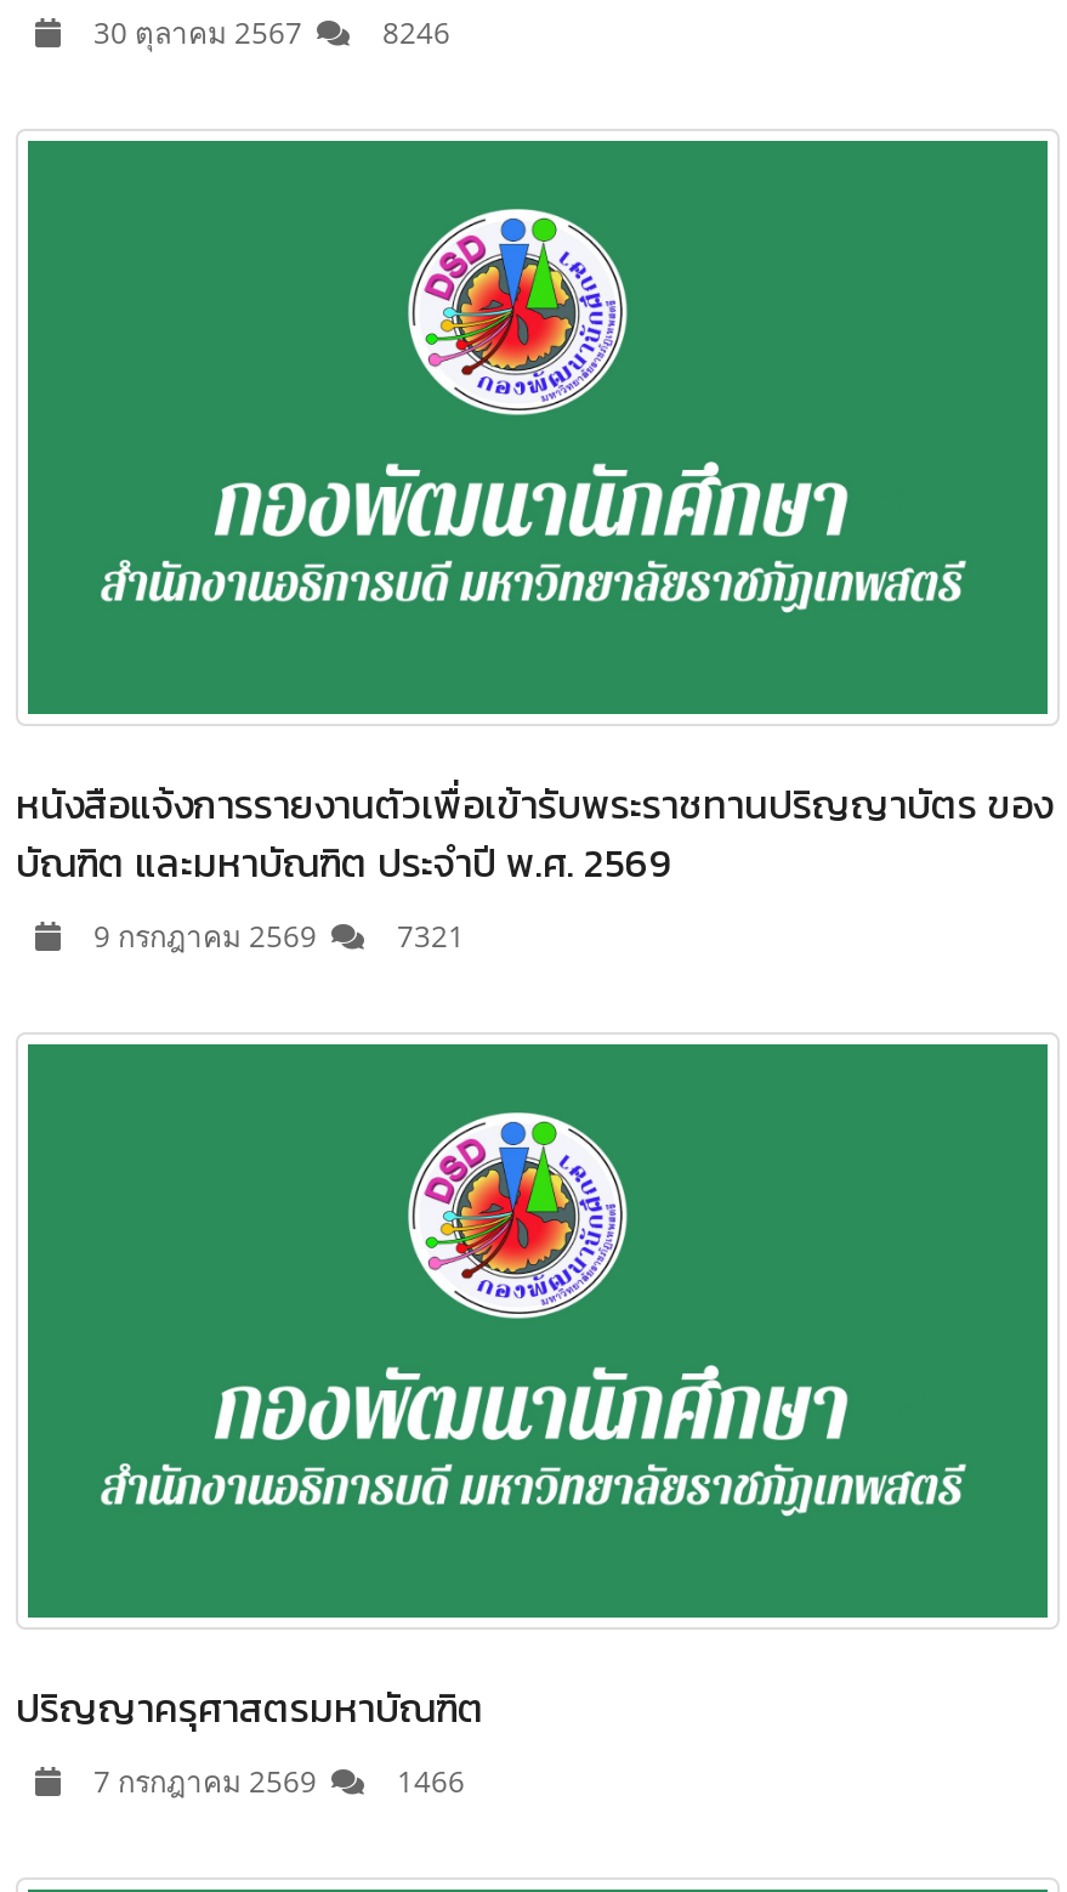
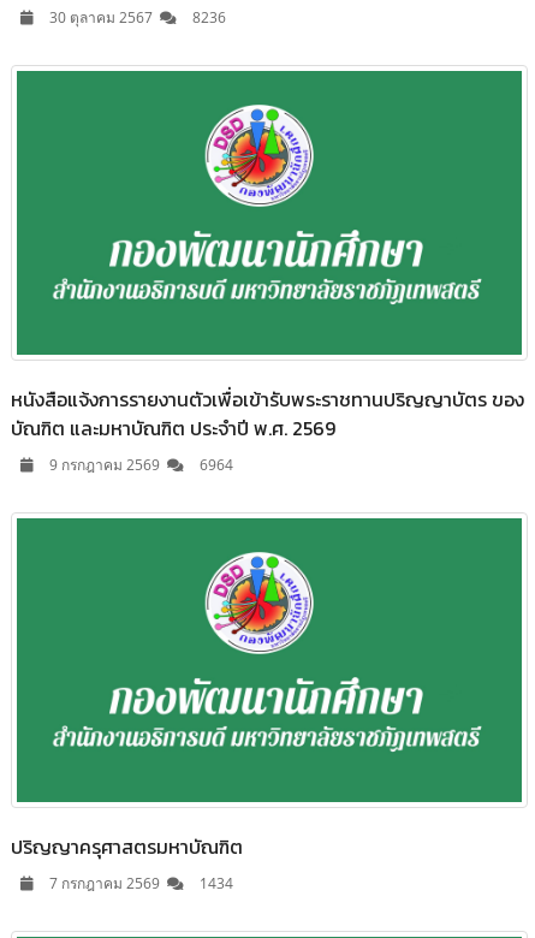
[375,12,450,53] 8246 -> [189,7,226,27] 8236
[390,916,465,957] 7321 -> [196,455,233,475] 6964
[390,1762,465,1803] 1466 -> [196,873,233,894] 1434

